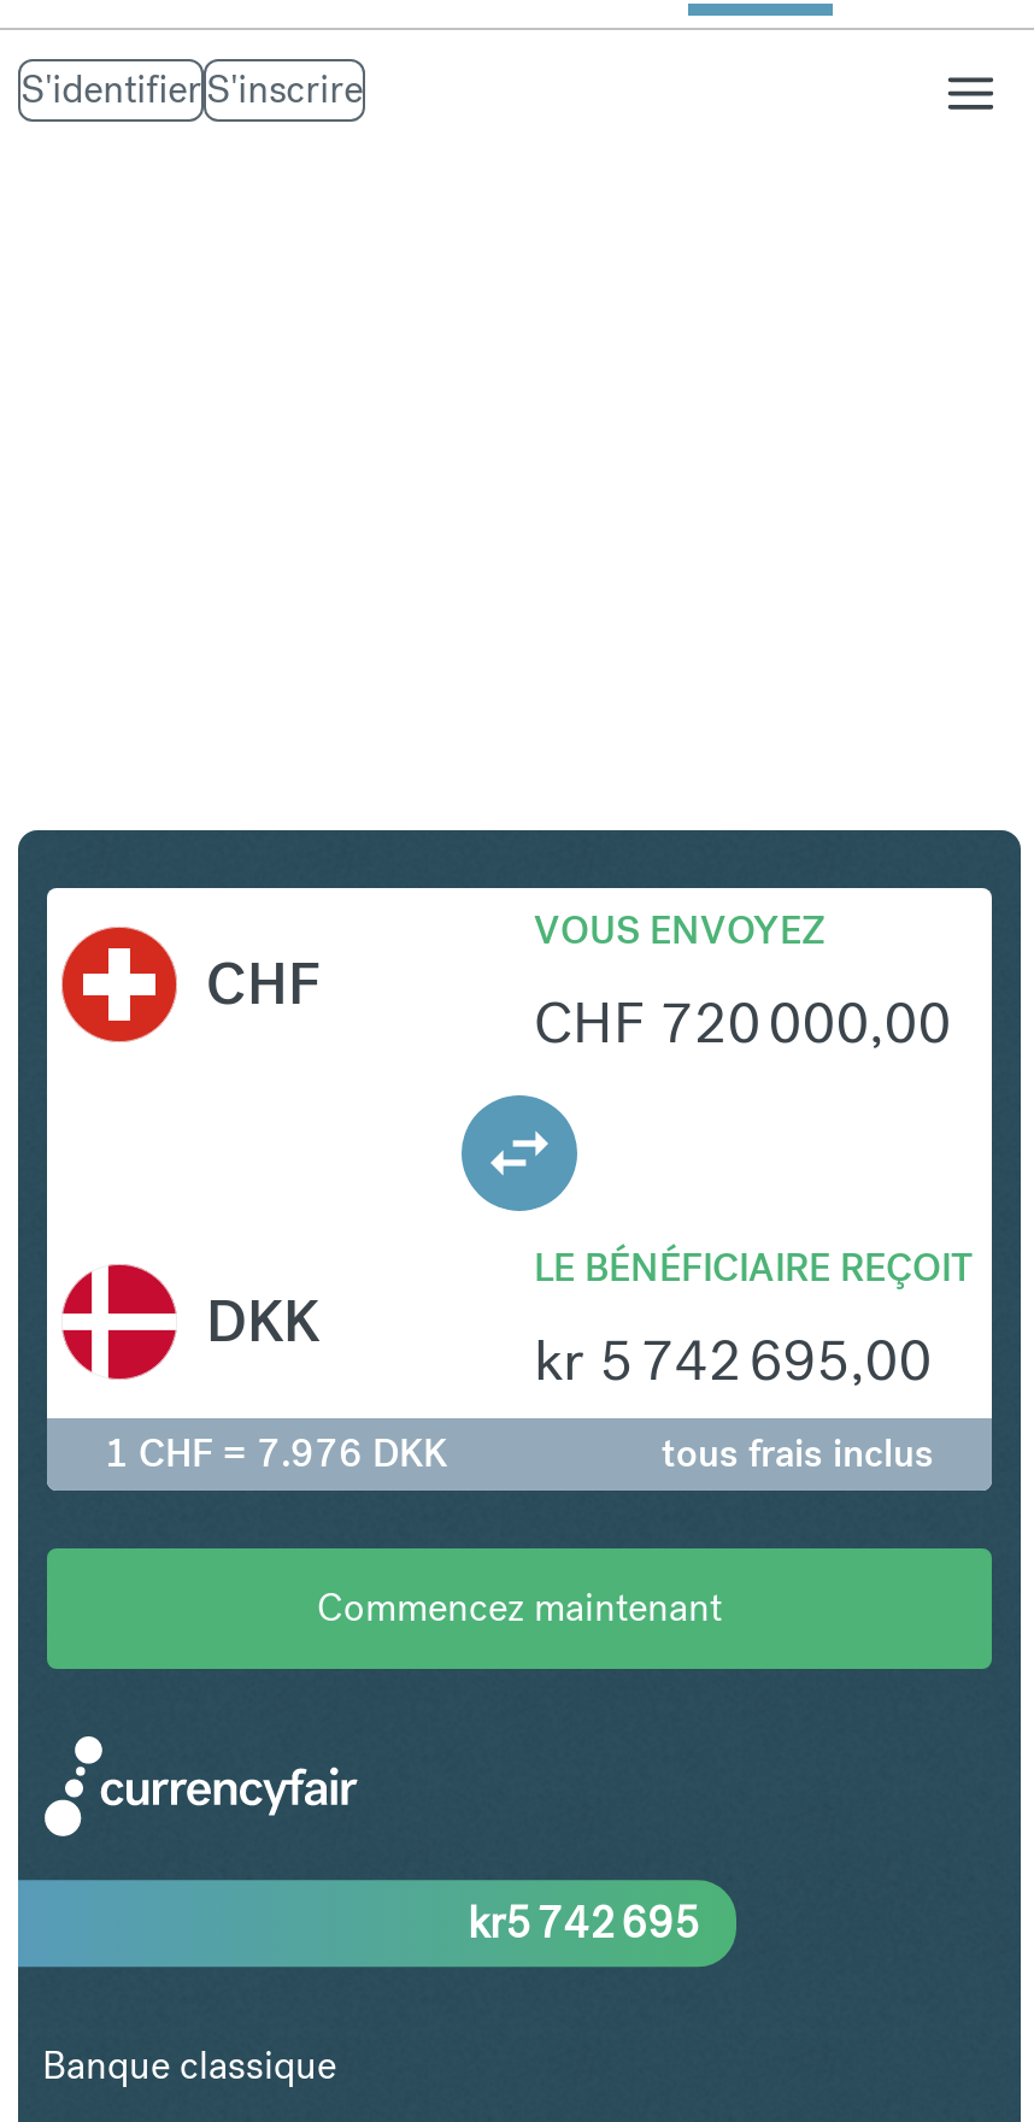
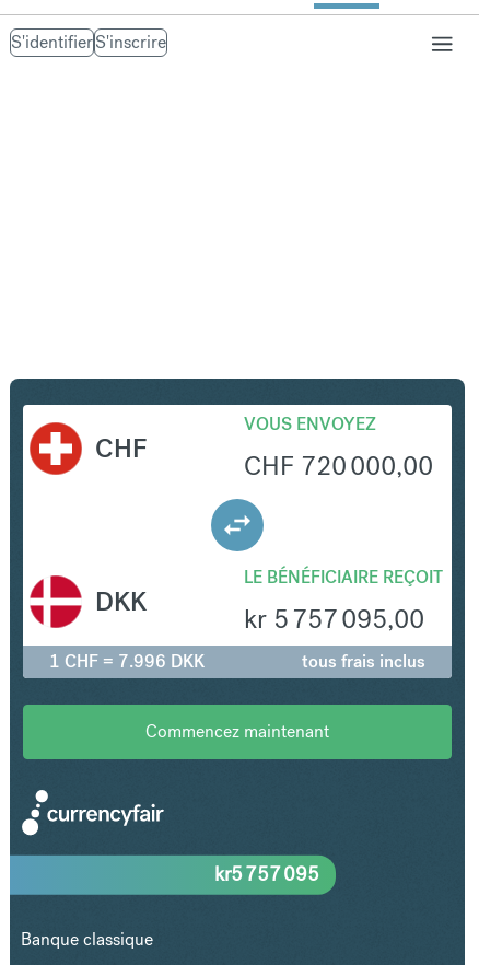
[534,1321,932,1396] kr 5 742 695,00 -> [244,601,424,635] kr 5 757 095,00
[105,1427,447,1478] 1 CHF = 7.976 DKK -> [49,649,205,672] 1 CHF = 7.996 DKK
[468,1894,700,1950] kr5 742 695 -> [214,861,319,886] kr5 757 095

